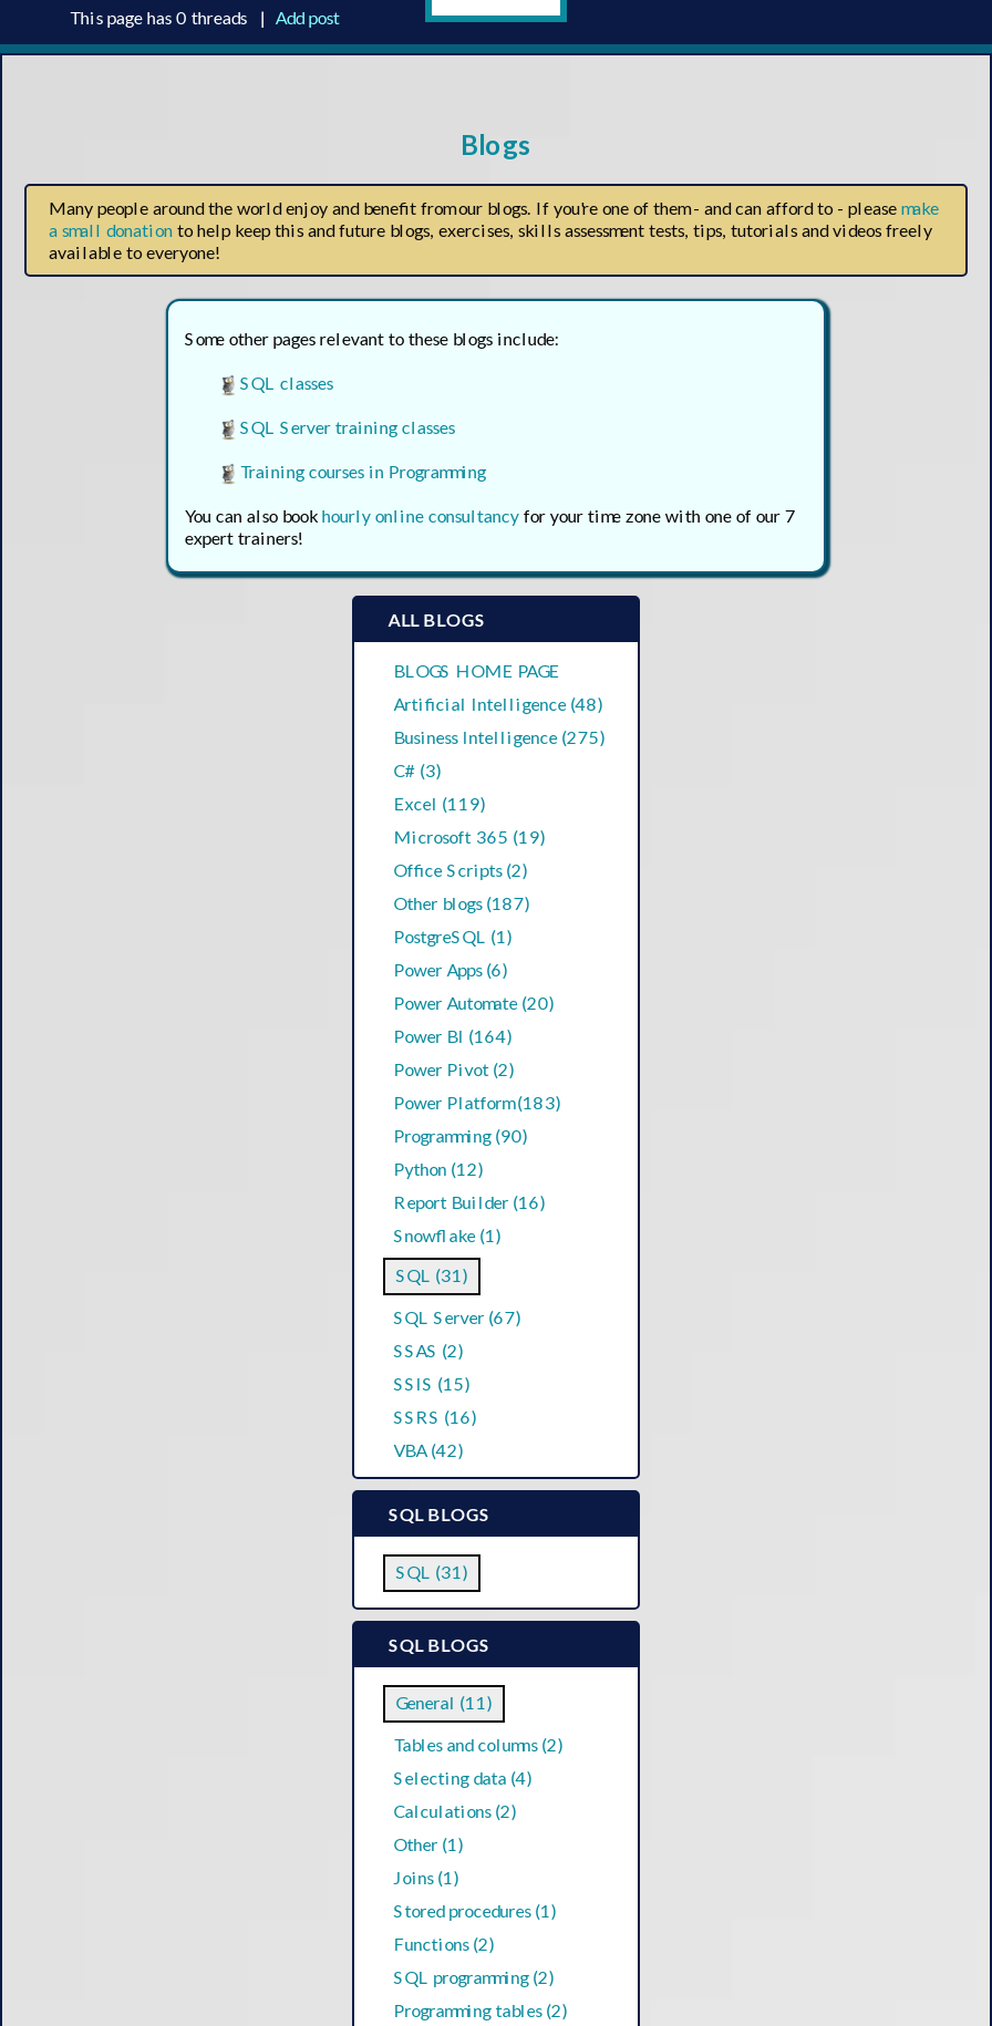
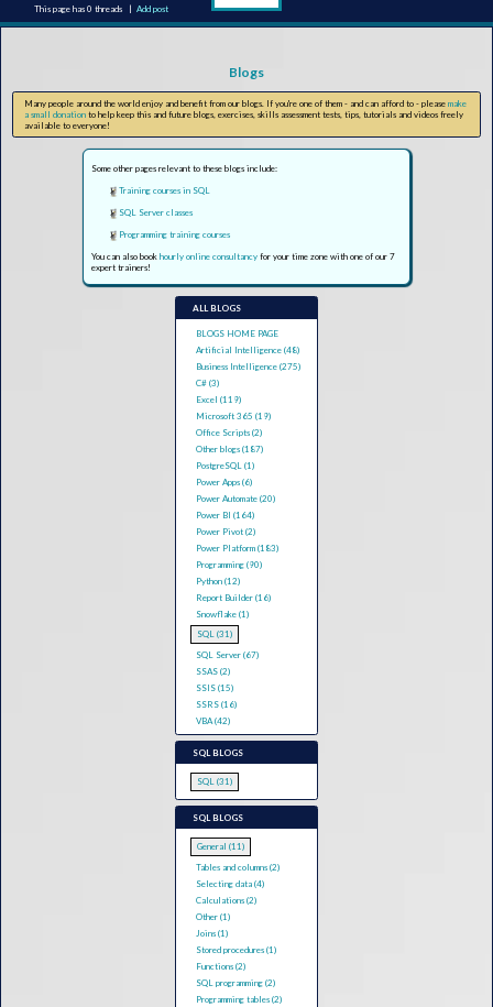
[240,372,333,394] SQL classes -> [119,185,211,196] Training courses in SQL
[240,416,455,438] SQL Server training classes -> [119,207,193,218] SQL Server classes
[240,461,486,483] Training courses in Programming -> [119,229,230,240] Programming training courses

